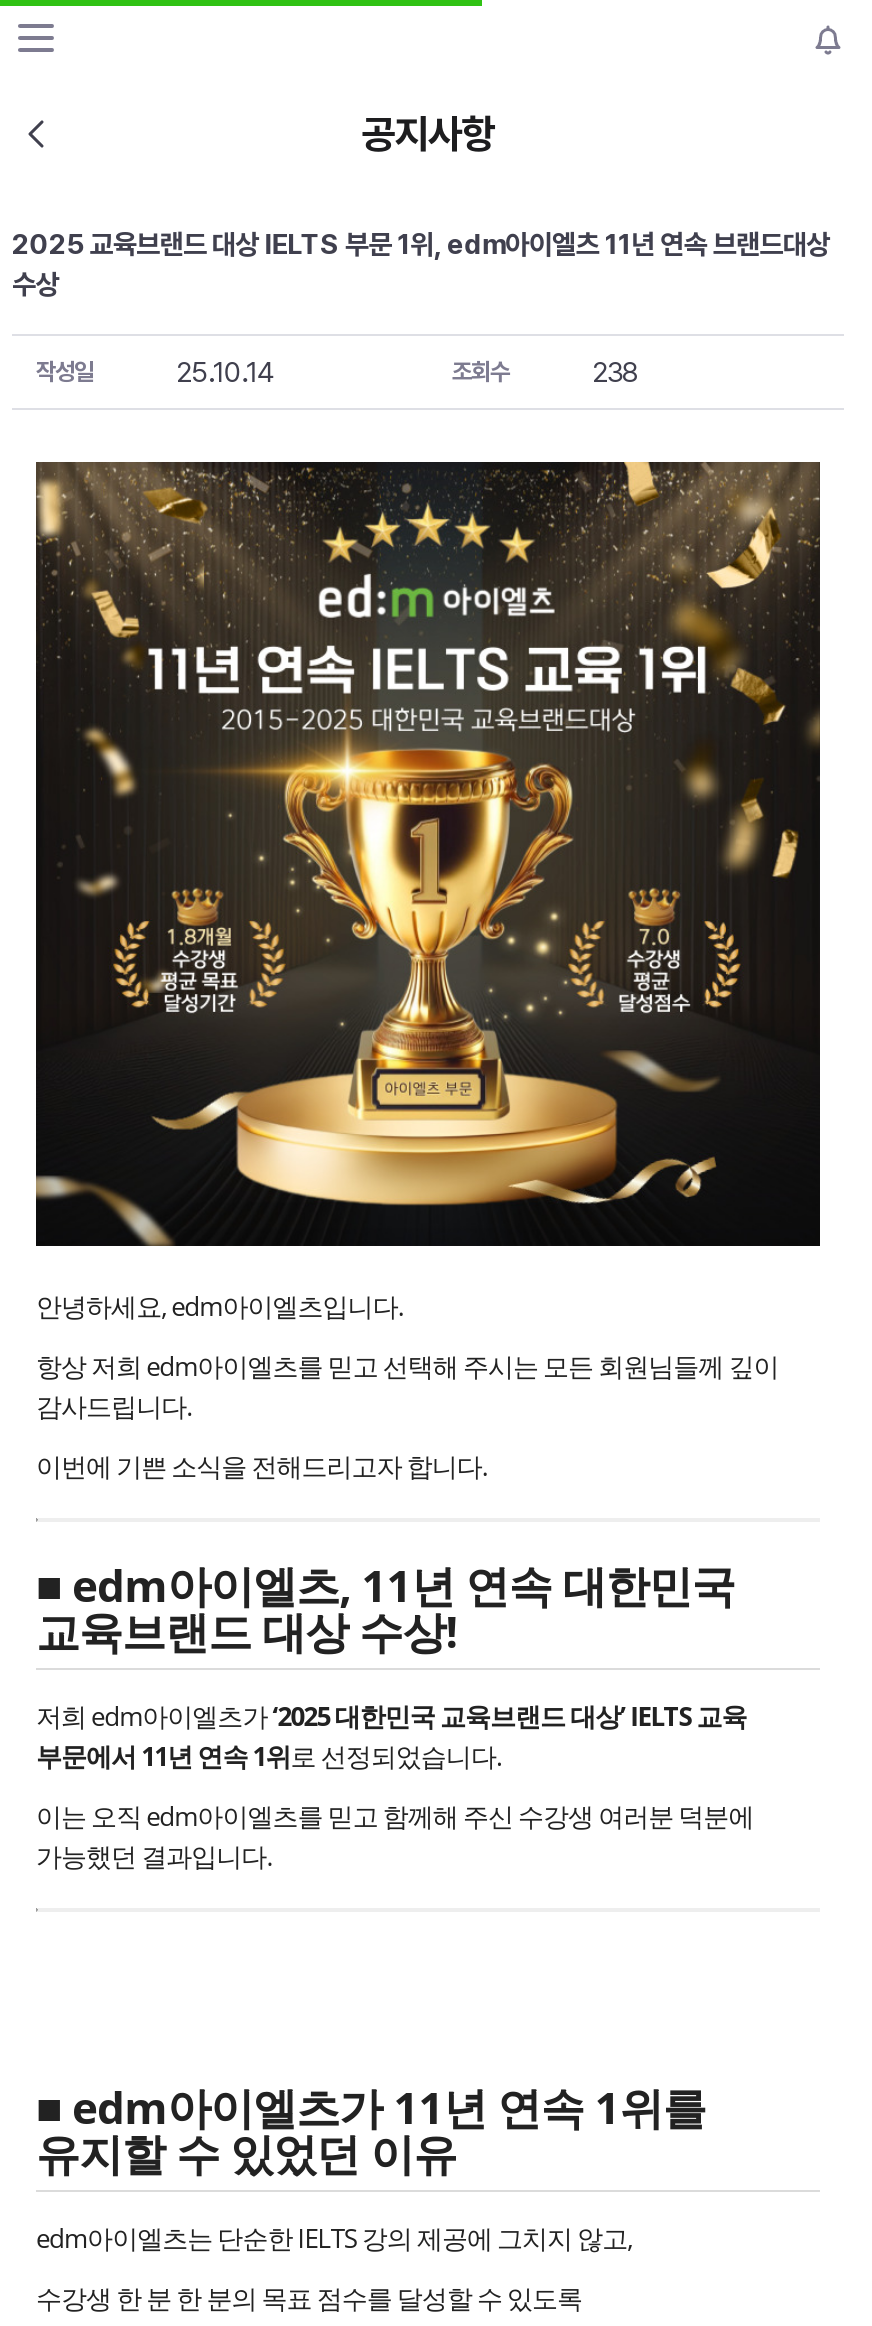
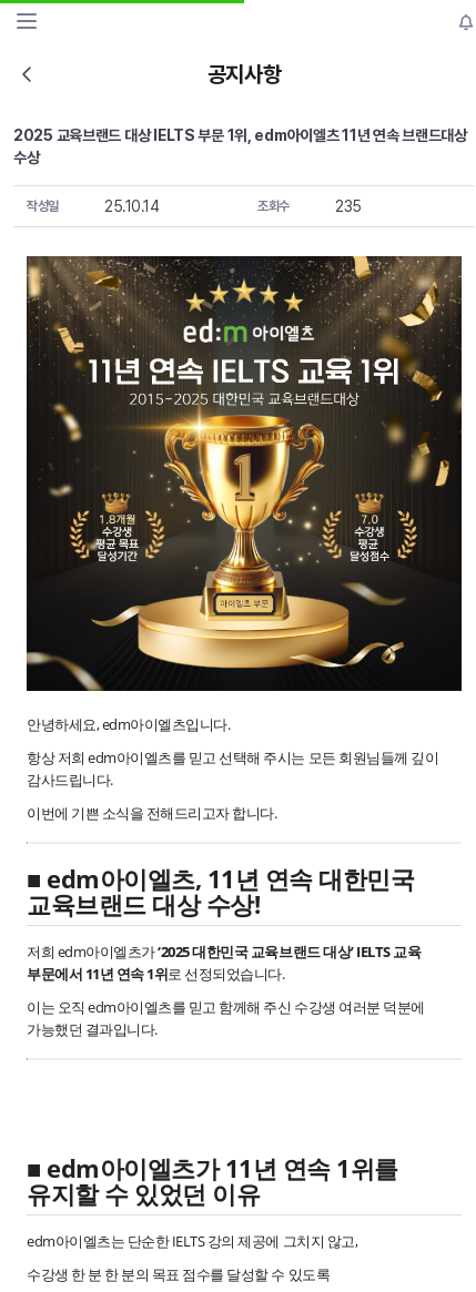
[592,356,639,388] 238 -> [335,197,361,215] 235

